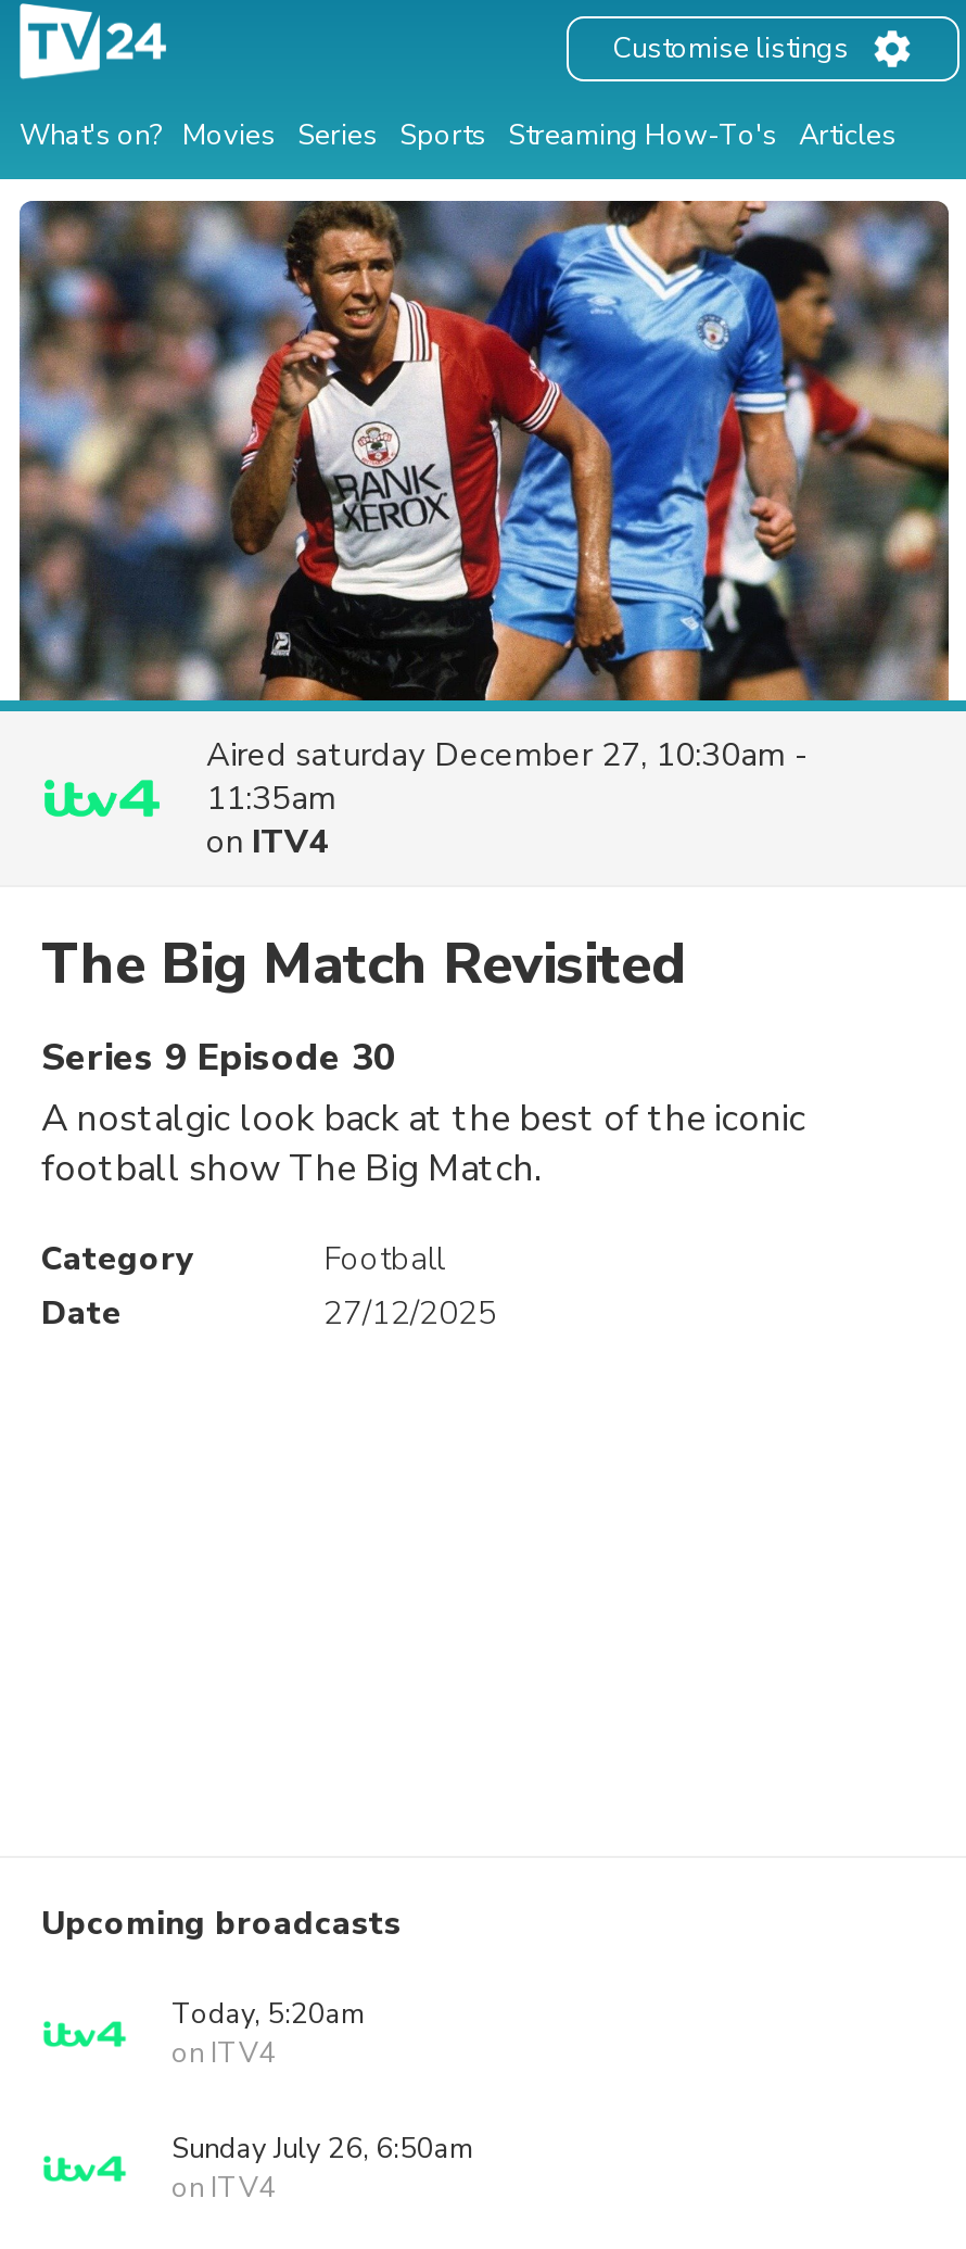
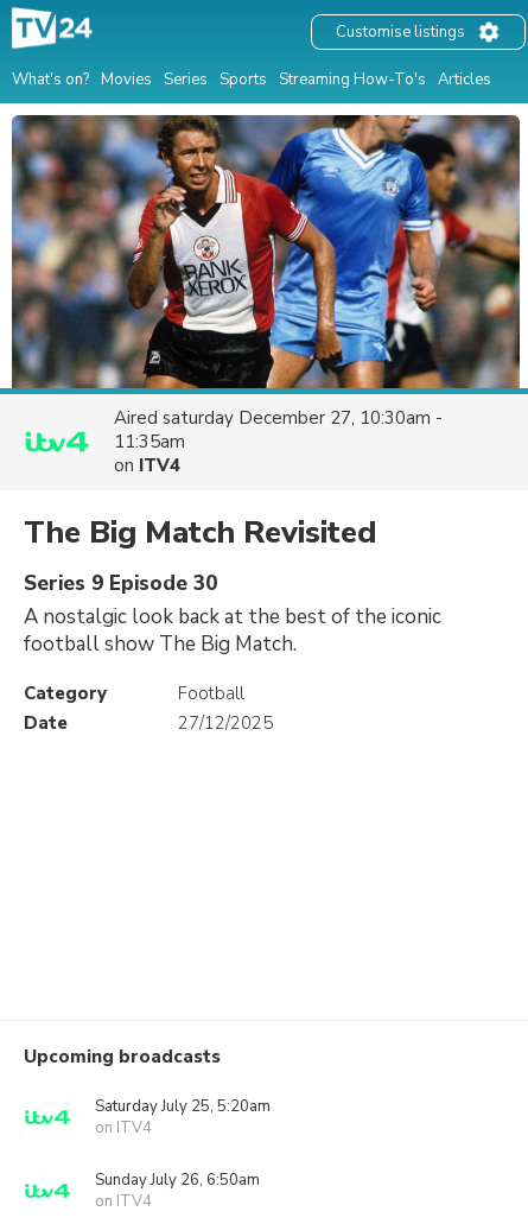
[171,1995,365,2034] Today, 5:20am -> [95,1096,271,1117] Saturday July 25, 5:20am

